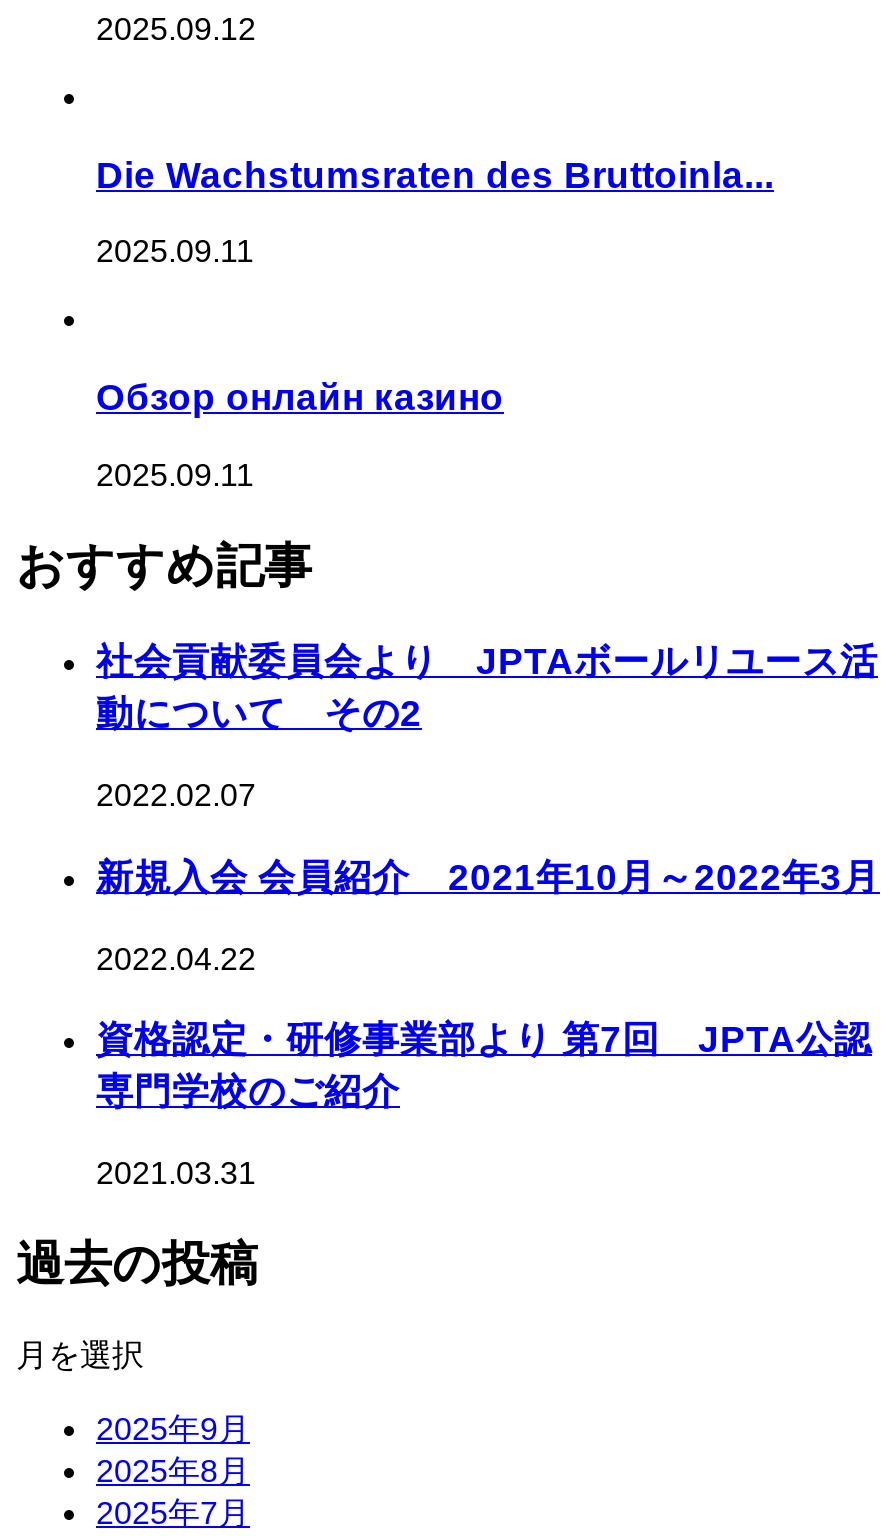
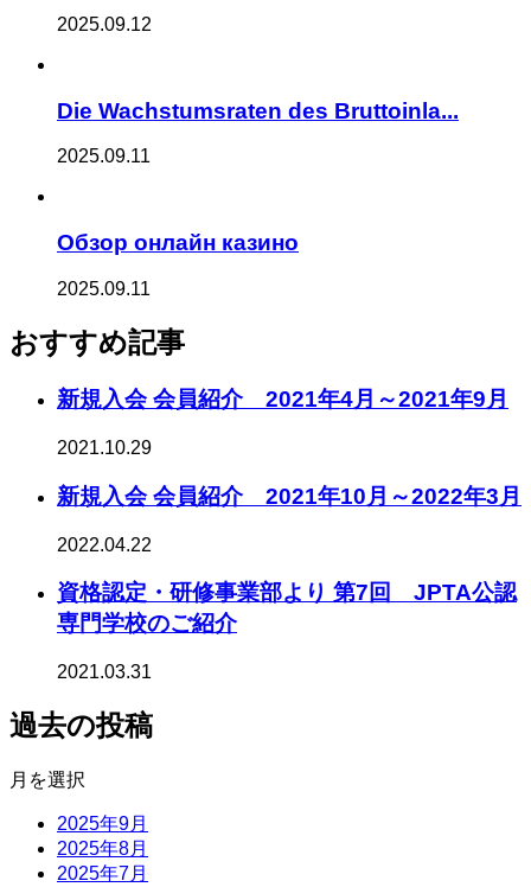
[96,641,878,735] 社会貢献委員会より JPTAボールリユース活 | 動について その2 -> [57,387,508,412] 新規入会 会員紹介 2021年4月～2021年9月
[96,778,256,812] 2022.02.07 -> [57,438,152,458] 2021.10.29

